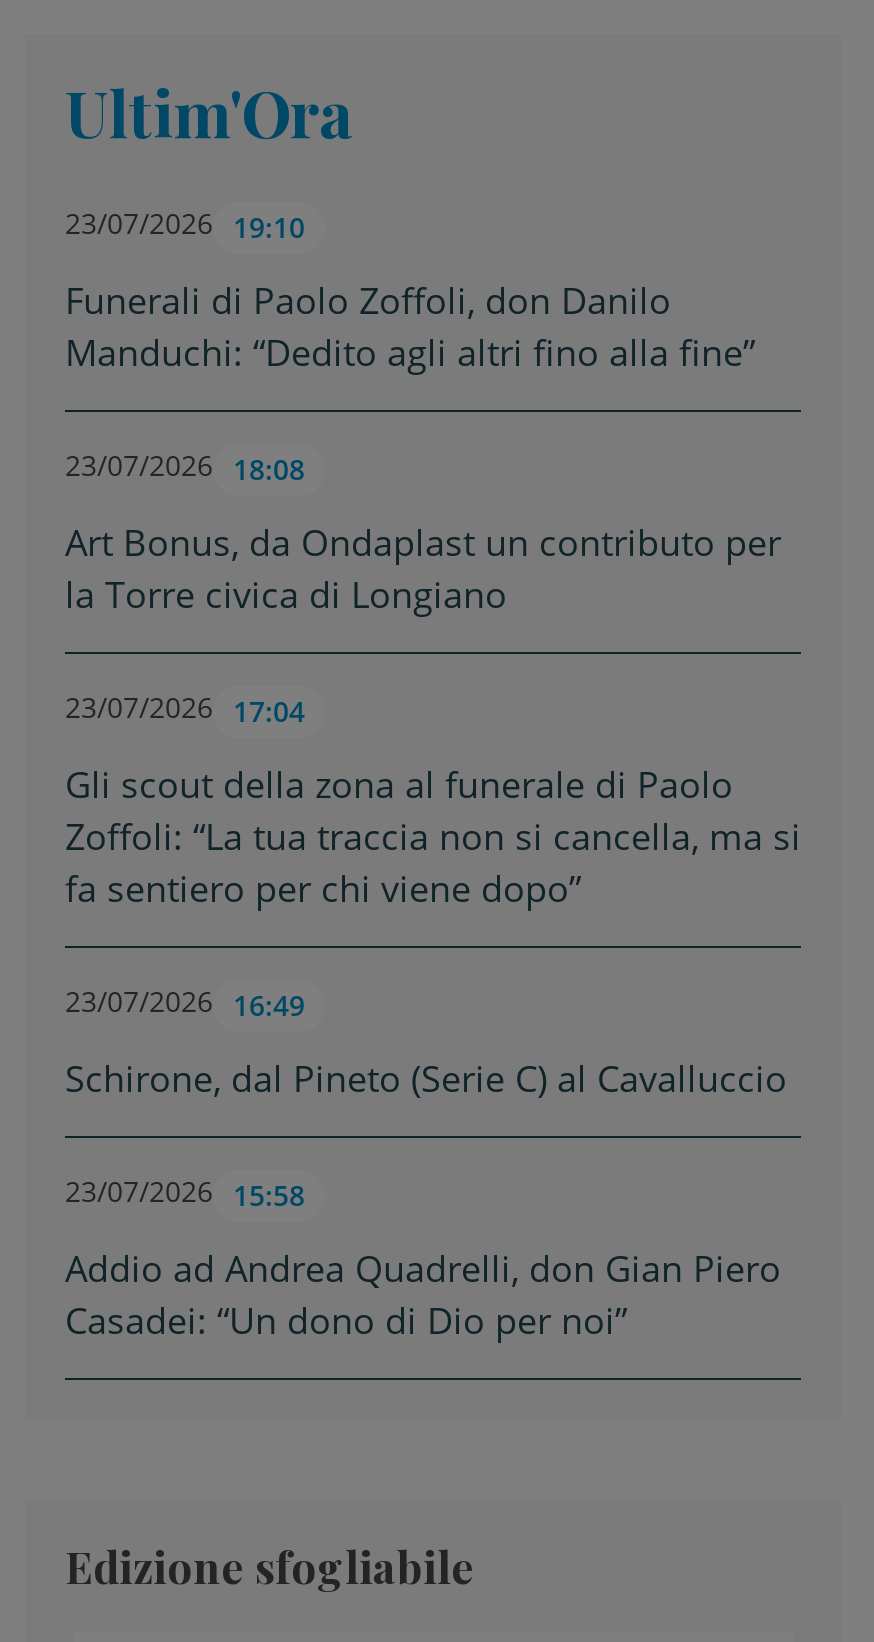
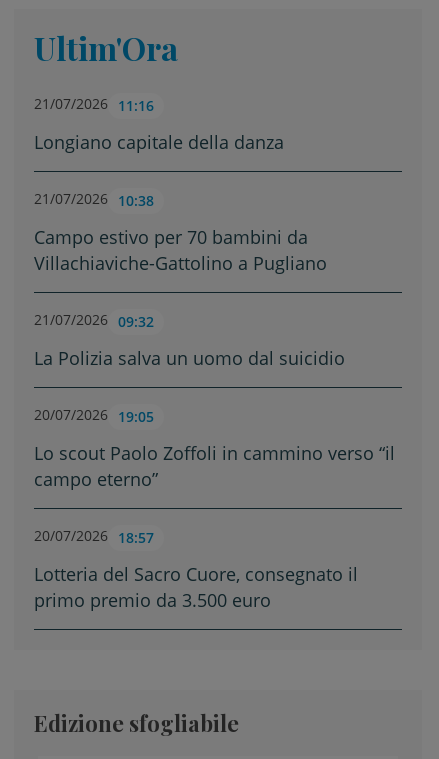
[65,204,305,246] 23/07/2026 19:10 -> [34,94,154,115] 21/07/2026 11:16
[65,276,755,376] Funerali di Paolo Zoffoli, don Danilo | Manduchi: “Dedito agli altri fino alla fine” -> [34,130,284,154] Longiano capitale della danza
[65,446,305,488] 23/07/2026 18:08 -> [34,189,154,210] 21/07/2026 10:38
[65,518,781,618] Art Bonus, da Ondaplast un contributo per | la Torre civica di Longiano -> [34,225,327,275] Campo estivo per 70 bambini da | Villachiaviche-Gattolino a Pugliano
[65,688,305,730] 23/07/2026 17:04 -> [34,310,154,331] 21/07/2026 09:32
[65,760,801,912] Gli scout della zona al funerale di Paolo | Zoffoli: “La tua traccia non si cancella, ma si | fa sentiero per chi viene dopo” -> [34,346,345,370] La Polizia salva un uomo dal suicidio
[65,982,305,1024] 23/07/2026 16:49 -> [34,405,154,426] 20/07/2026 19:05
[65,1054,787,1102] Schirone, dal Pineto (Serie C) al Cavalluccio -> [34,441,395,491] Lo scout Paolo Zoffoli in cammino verso “il | campo eterno”
[65,1172,305,1214] 23/07/2026 15:58 -> [34,526,154,547] 20/07/2026 18:57
[65,1244,781,1344] Addio ad Andrea Quadrelli, don Gian Piero | Casadei: “Un dono di Dio per noi” -> [34,562,358,612] Lotteria del Sacro Cuore, consegnato il | primo premio da 3.500 euro

